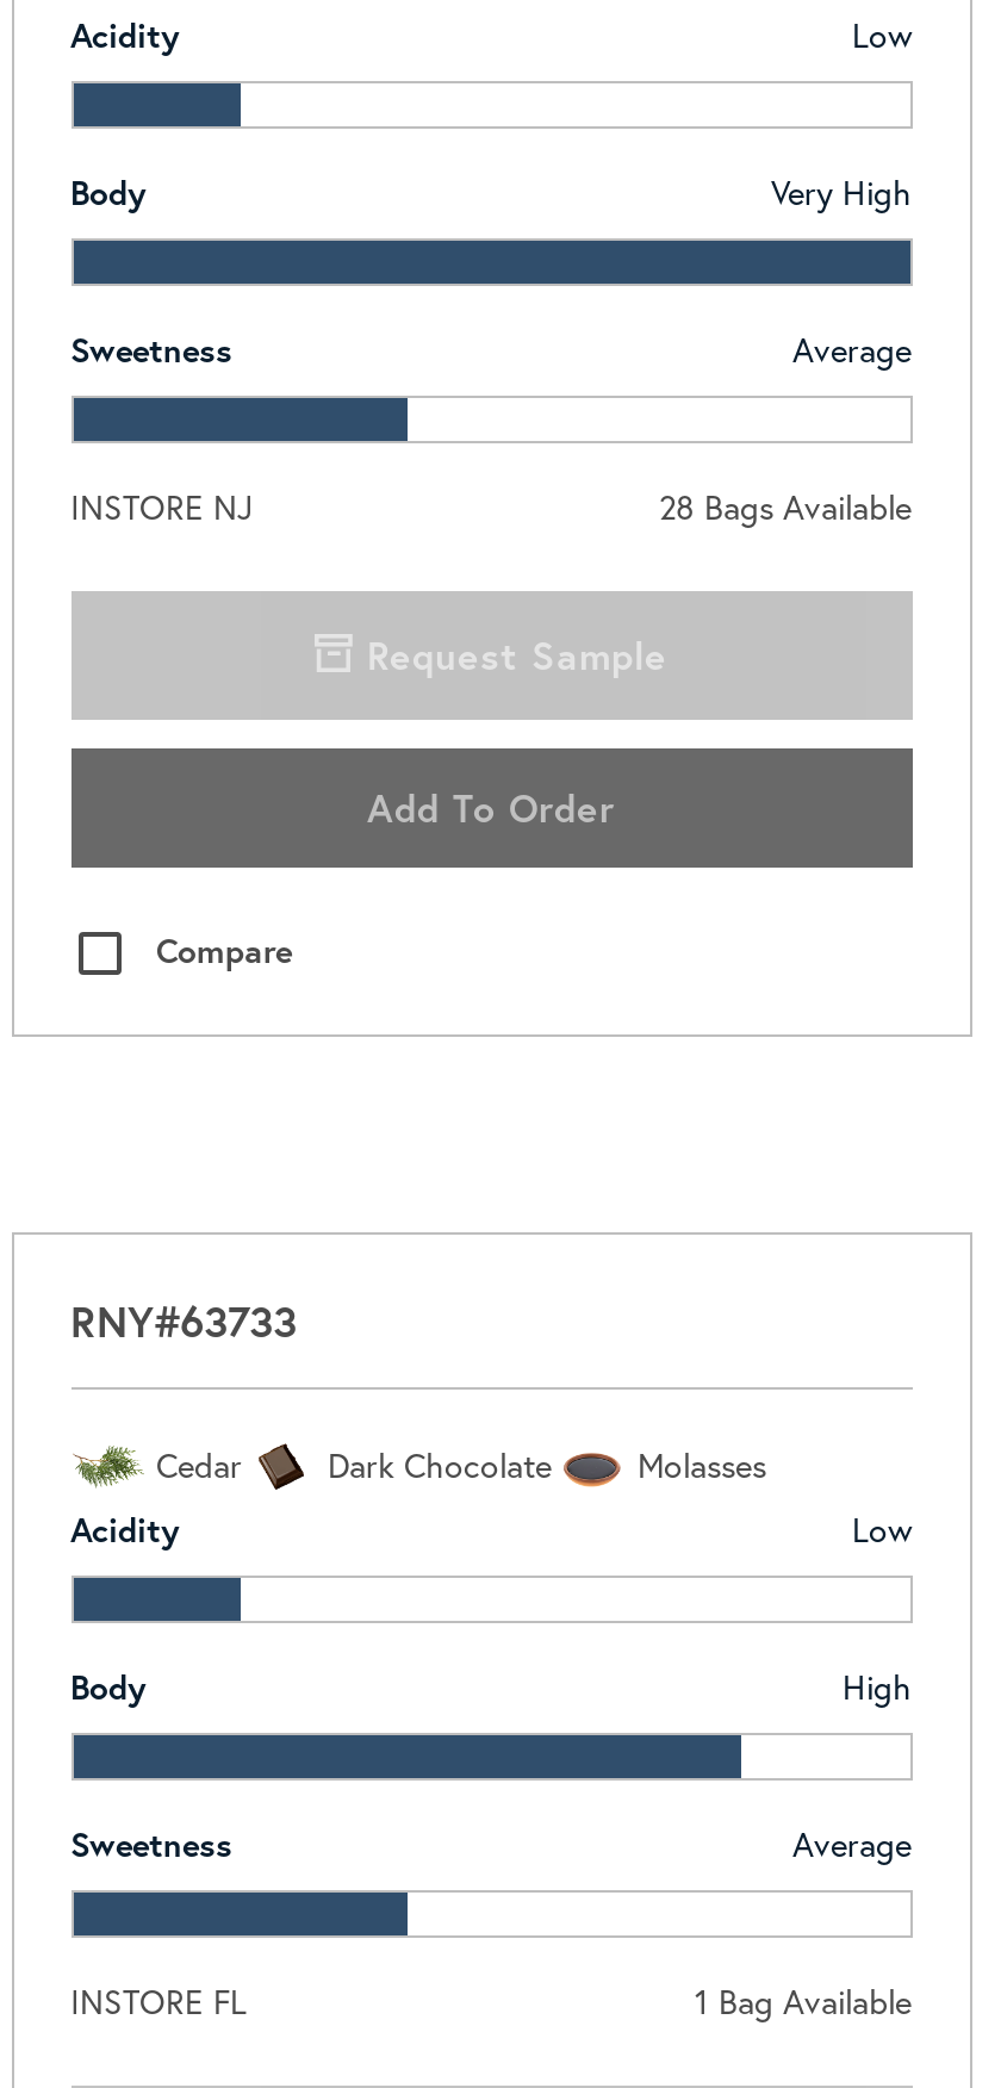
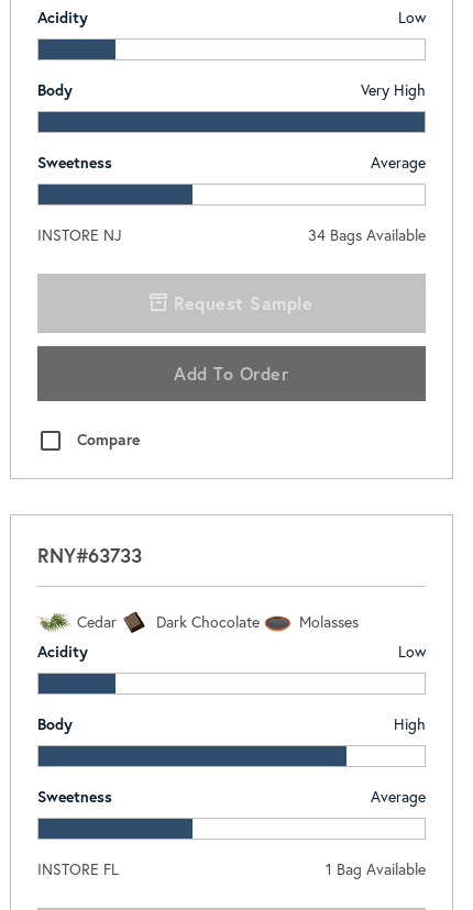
[659,483,912,529] 28 Bags Available -> [307,224,425,245] 34 Bags Available

